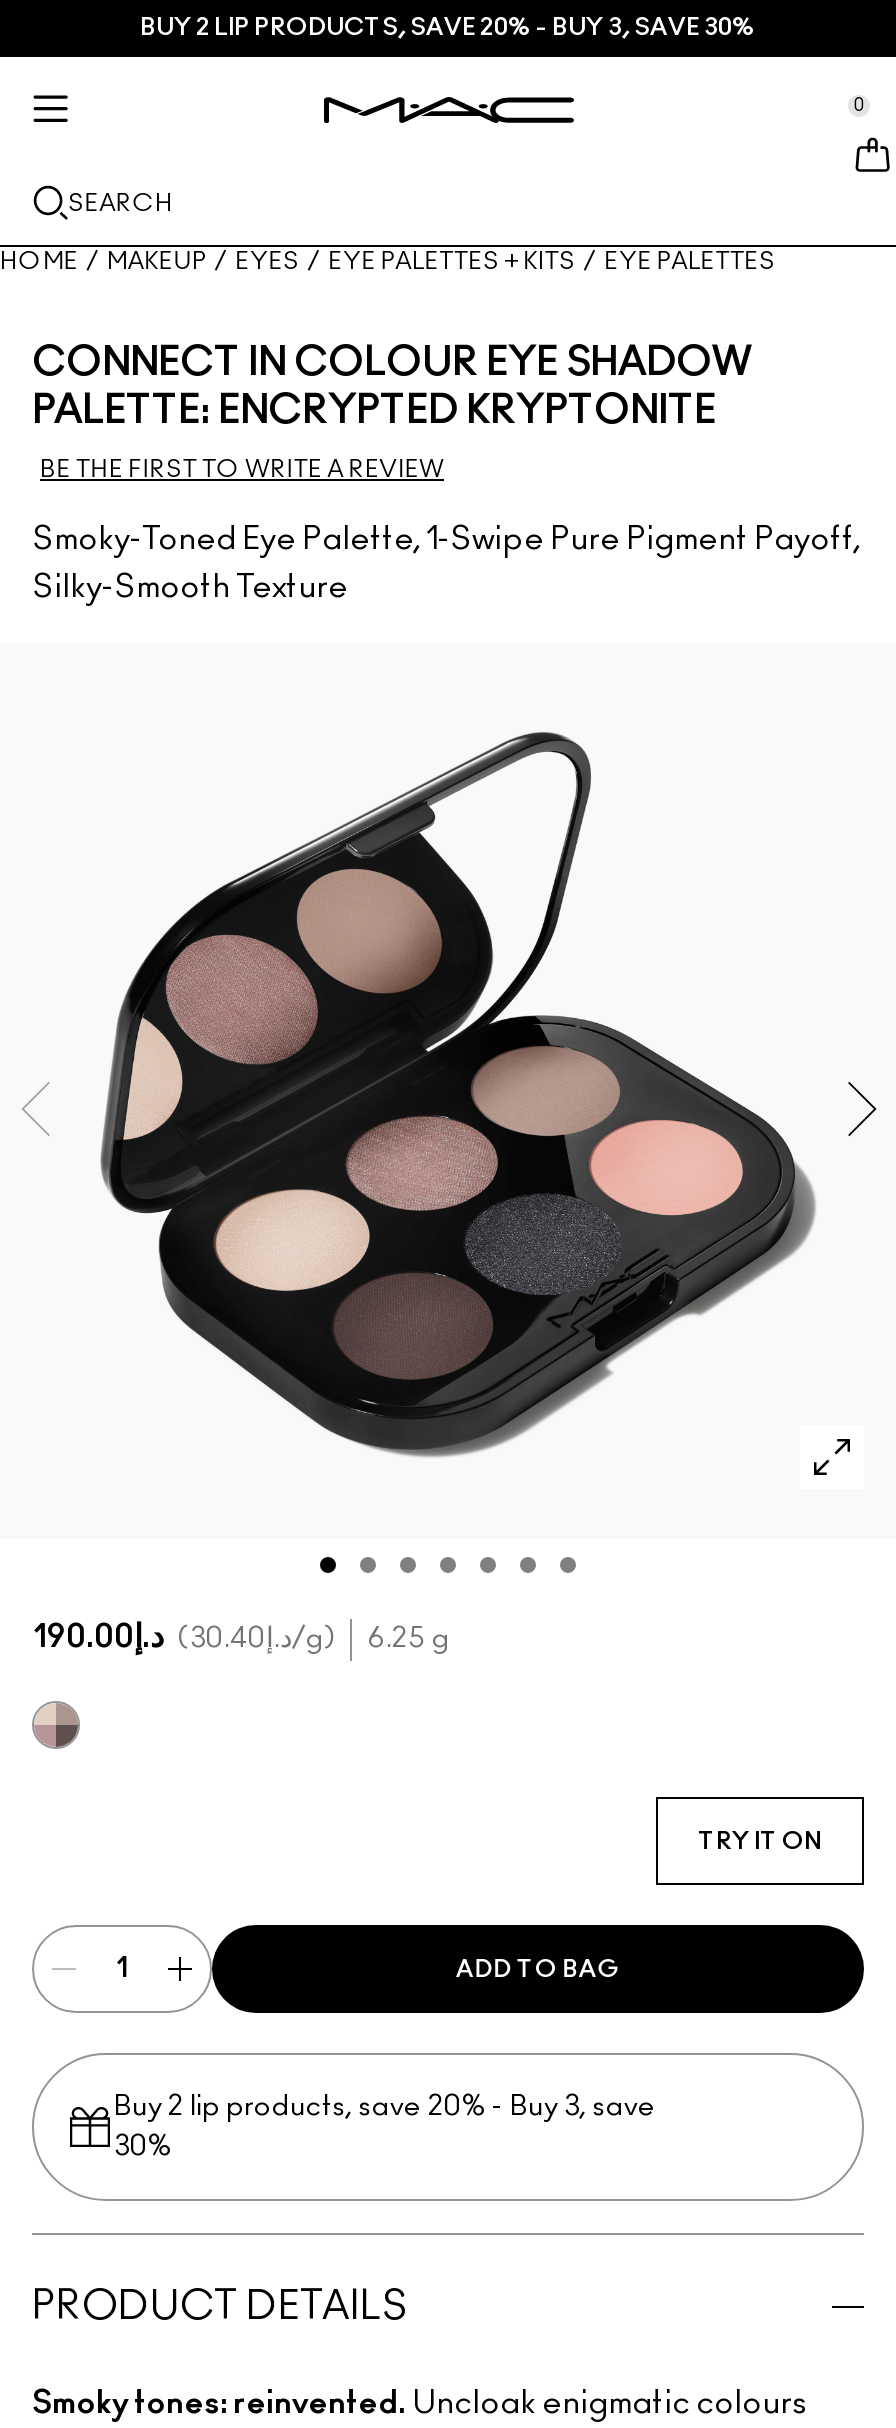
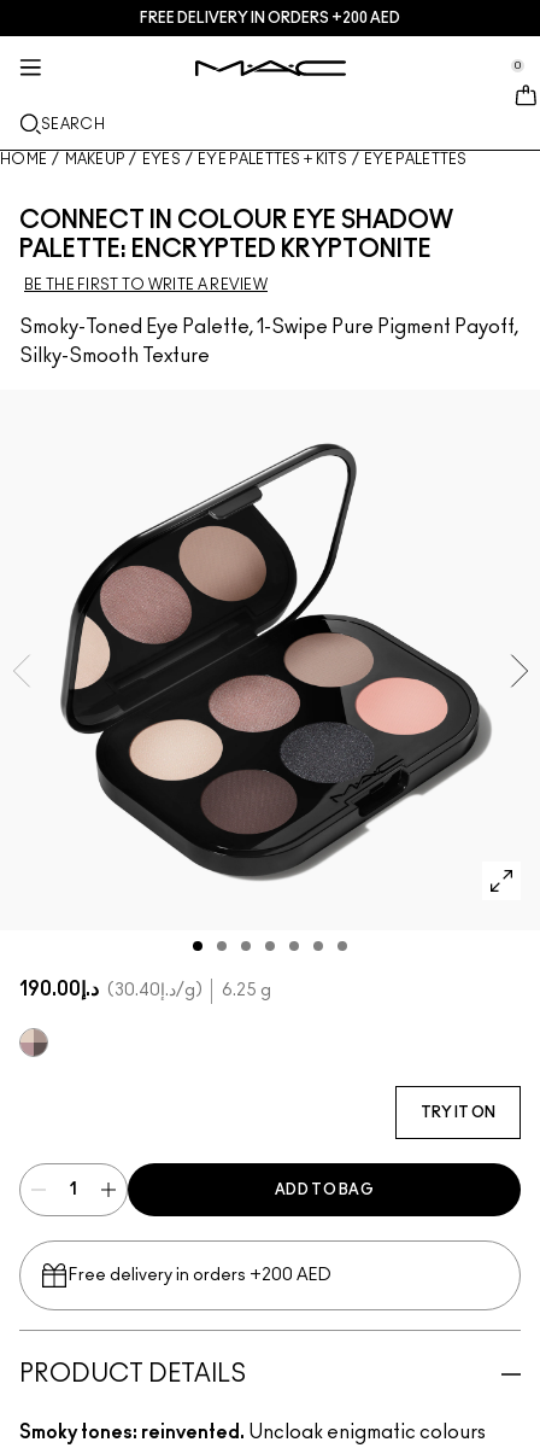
[140,15,756,39] BUY 2 LIP PRODUCTS, SAVE 20% - BUY 3, SAVE 30% -> [140,11,400,25] FREE DELIVERY IN ORDERS +200 AED
[114,2093,656,2161] Buy 2 lip products, save 20% - Buy 3, save | 30% -> [69,1267,331,1284] Free delivery in orders +200 AED

